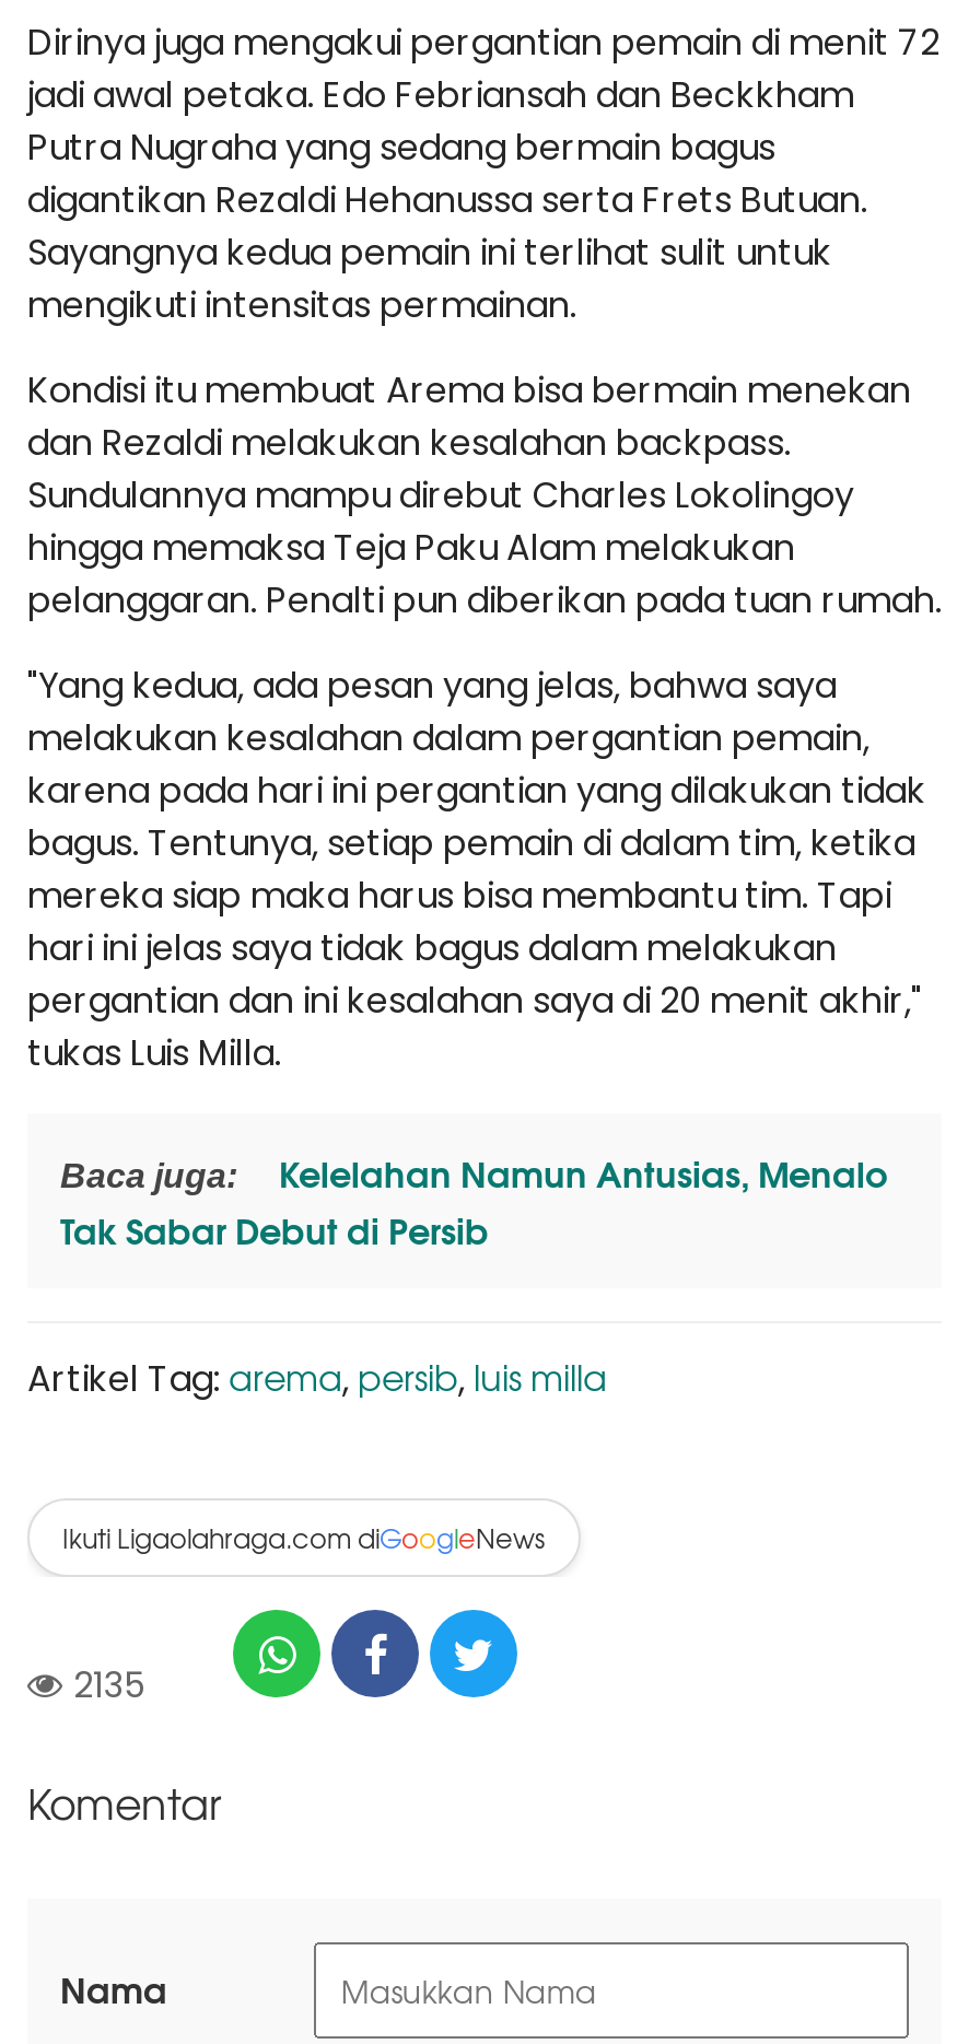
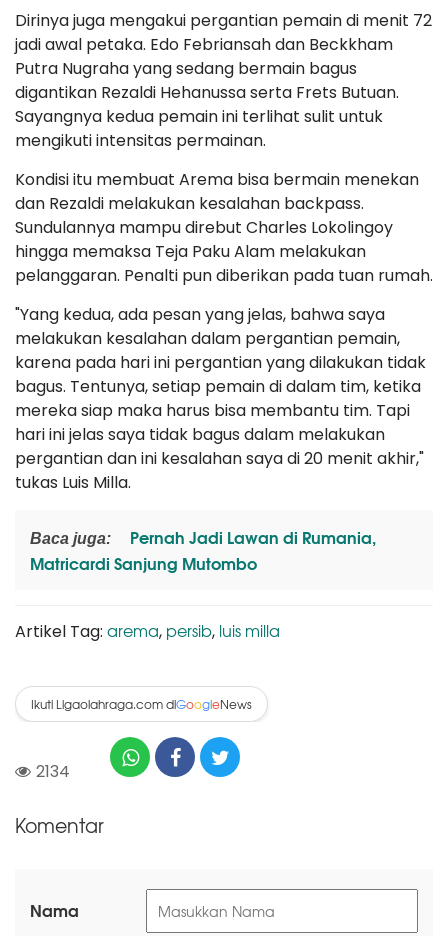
[60,1144,887,1255] Kelelahan Namun Antusias, Menalo | Tak Sabar Debut di Persib -> [30,524,376,575] Pernah Jadi Lawan di Rumania, | Matricardi Sanjung Mutombo
[73,1667,145,1702] 2135 -> [36,763,70,779] 2134

